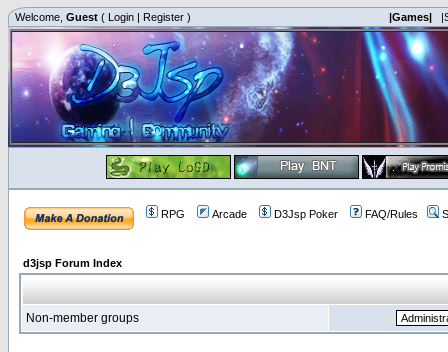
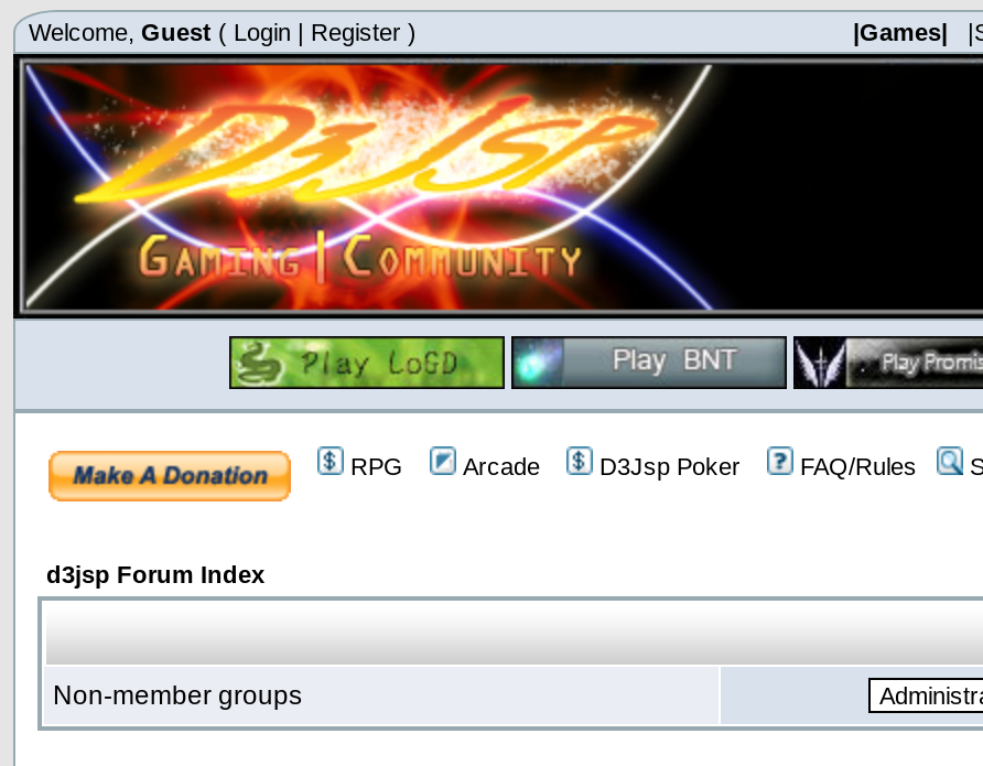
[7,26,445,148] [image] -> [11,52,976,321] [image]

